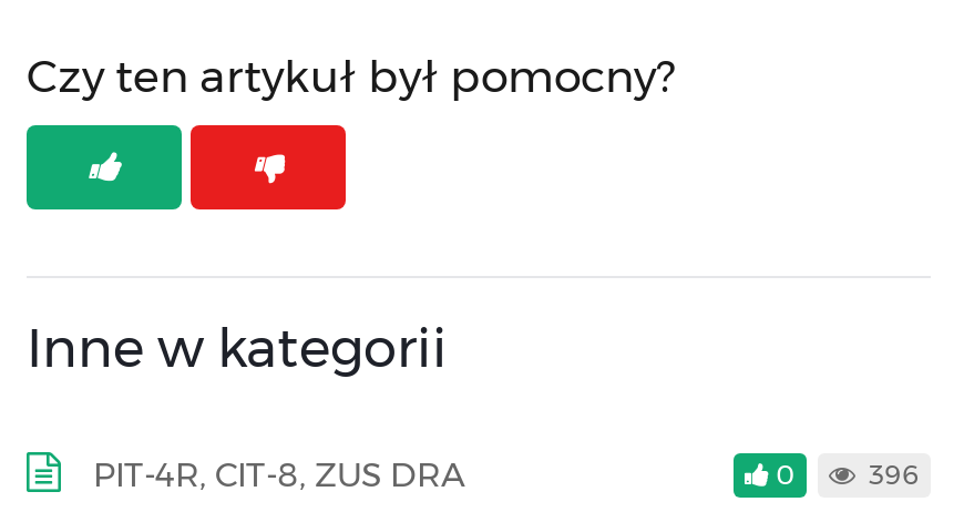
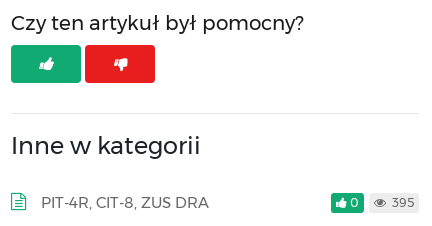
[862,458,920,491] 396 -> [389,195,414,210] 395

